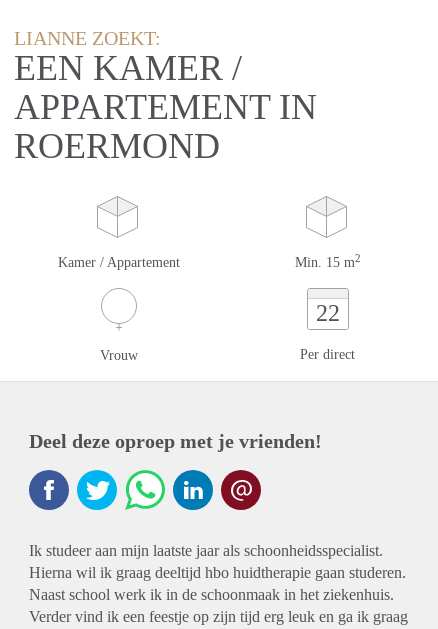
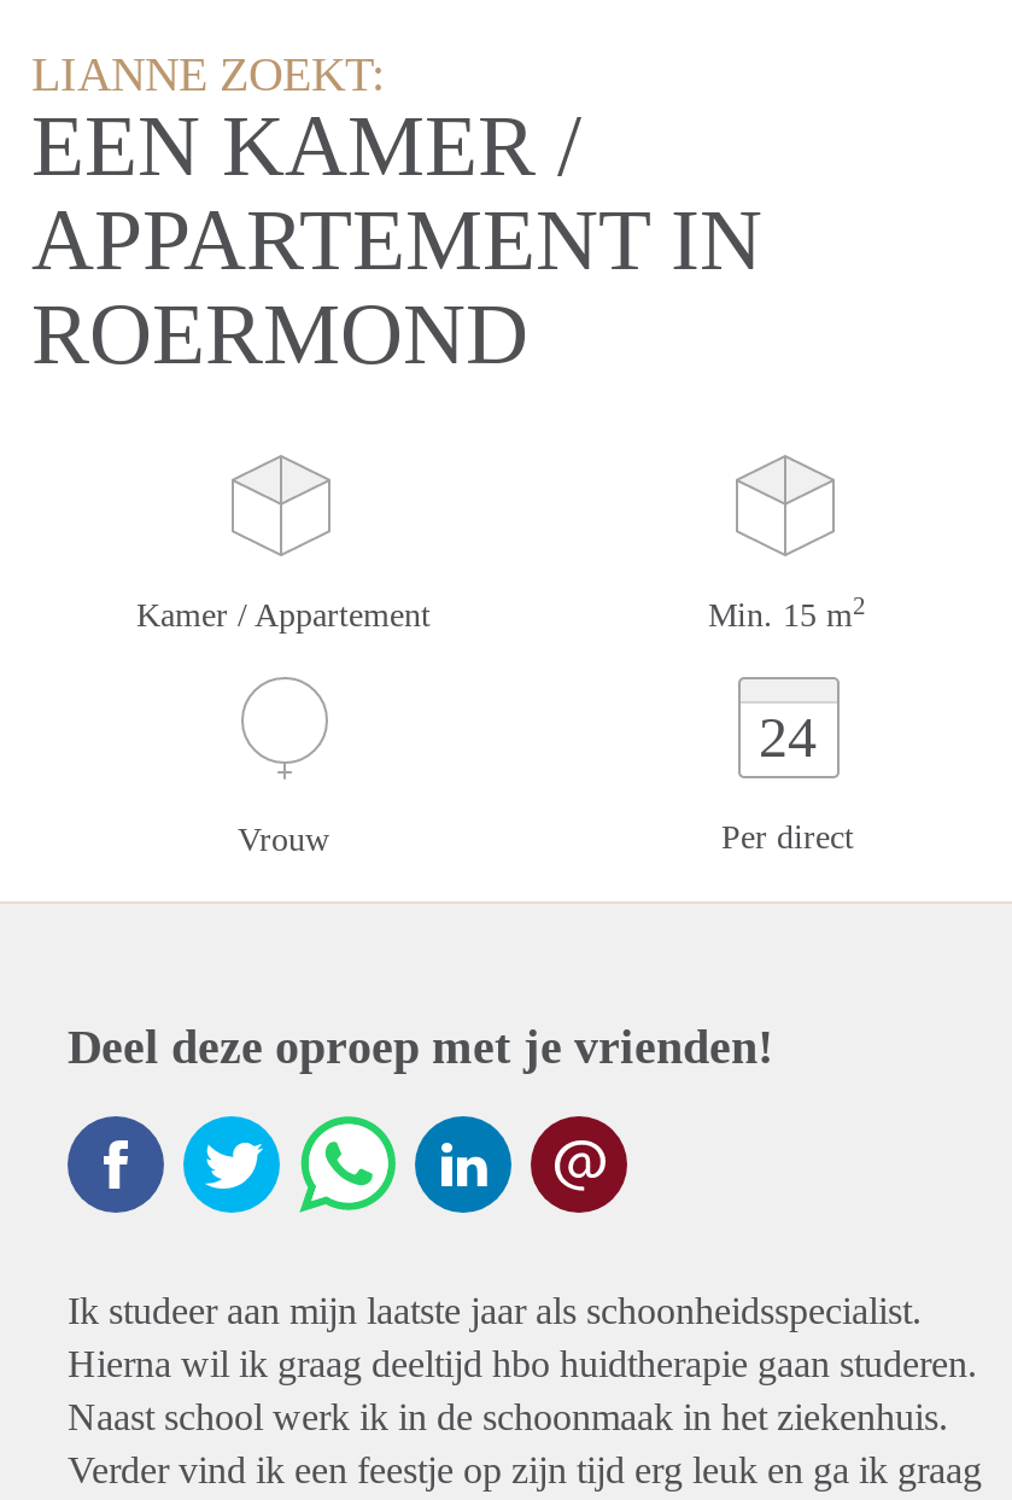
[315,300,339,326] 22 -> [759,706,817,769] 24

